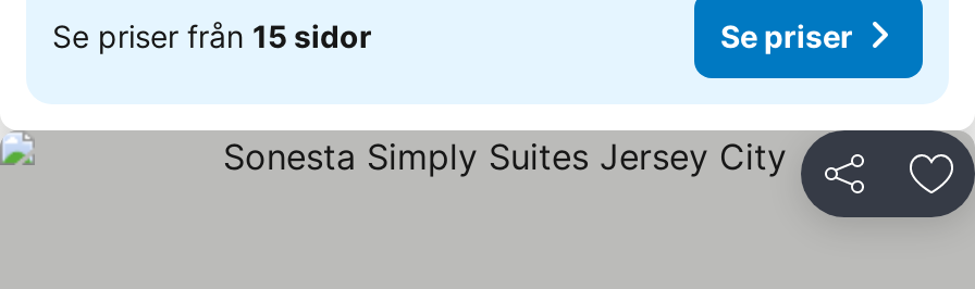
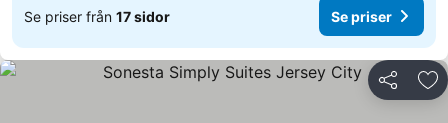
[52,16,372,53] Se priser från 15 sidor -> [24,7,170,24] Se priser från 17 sidor

